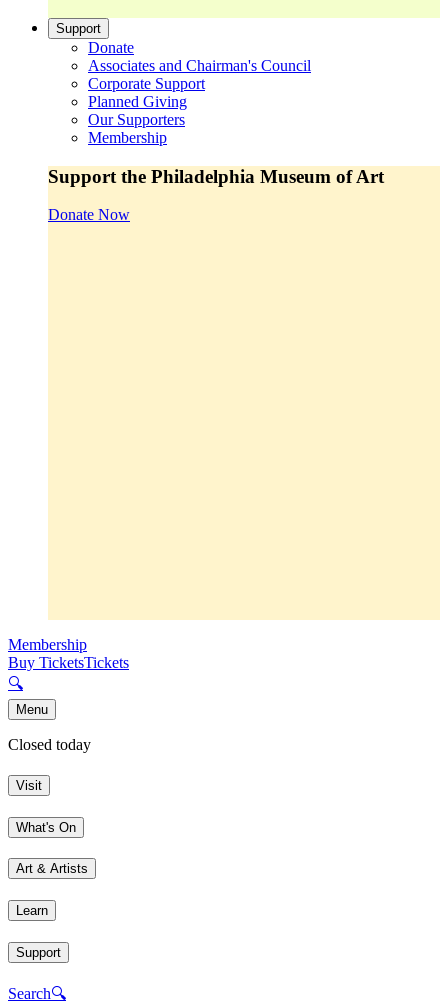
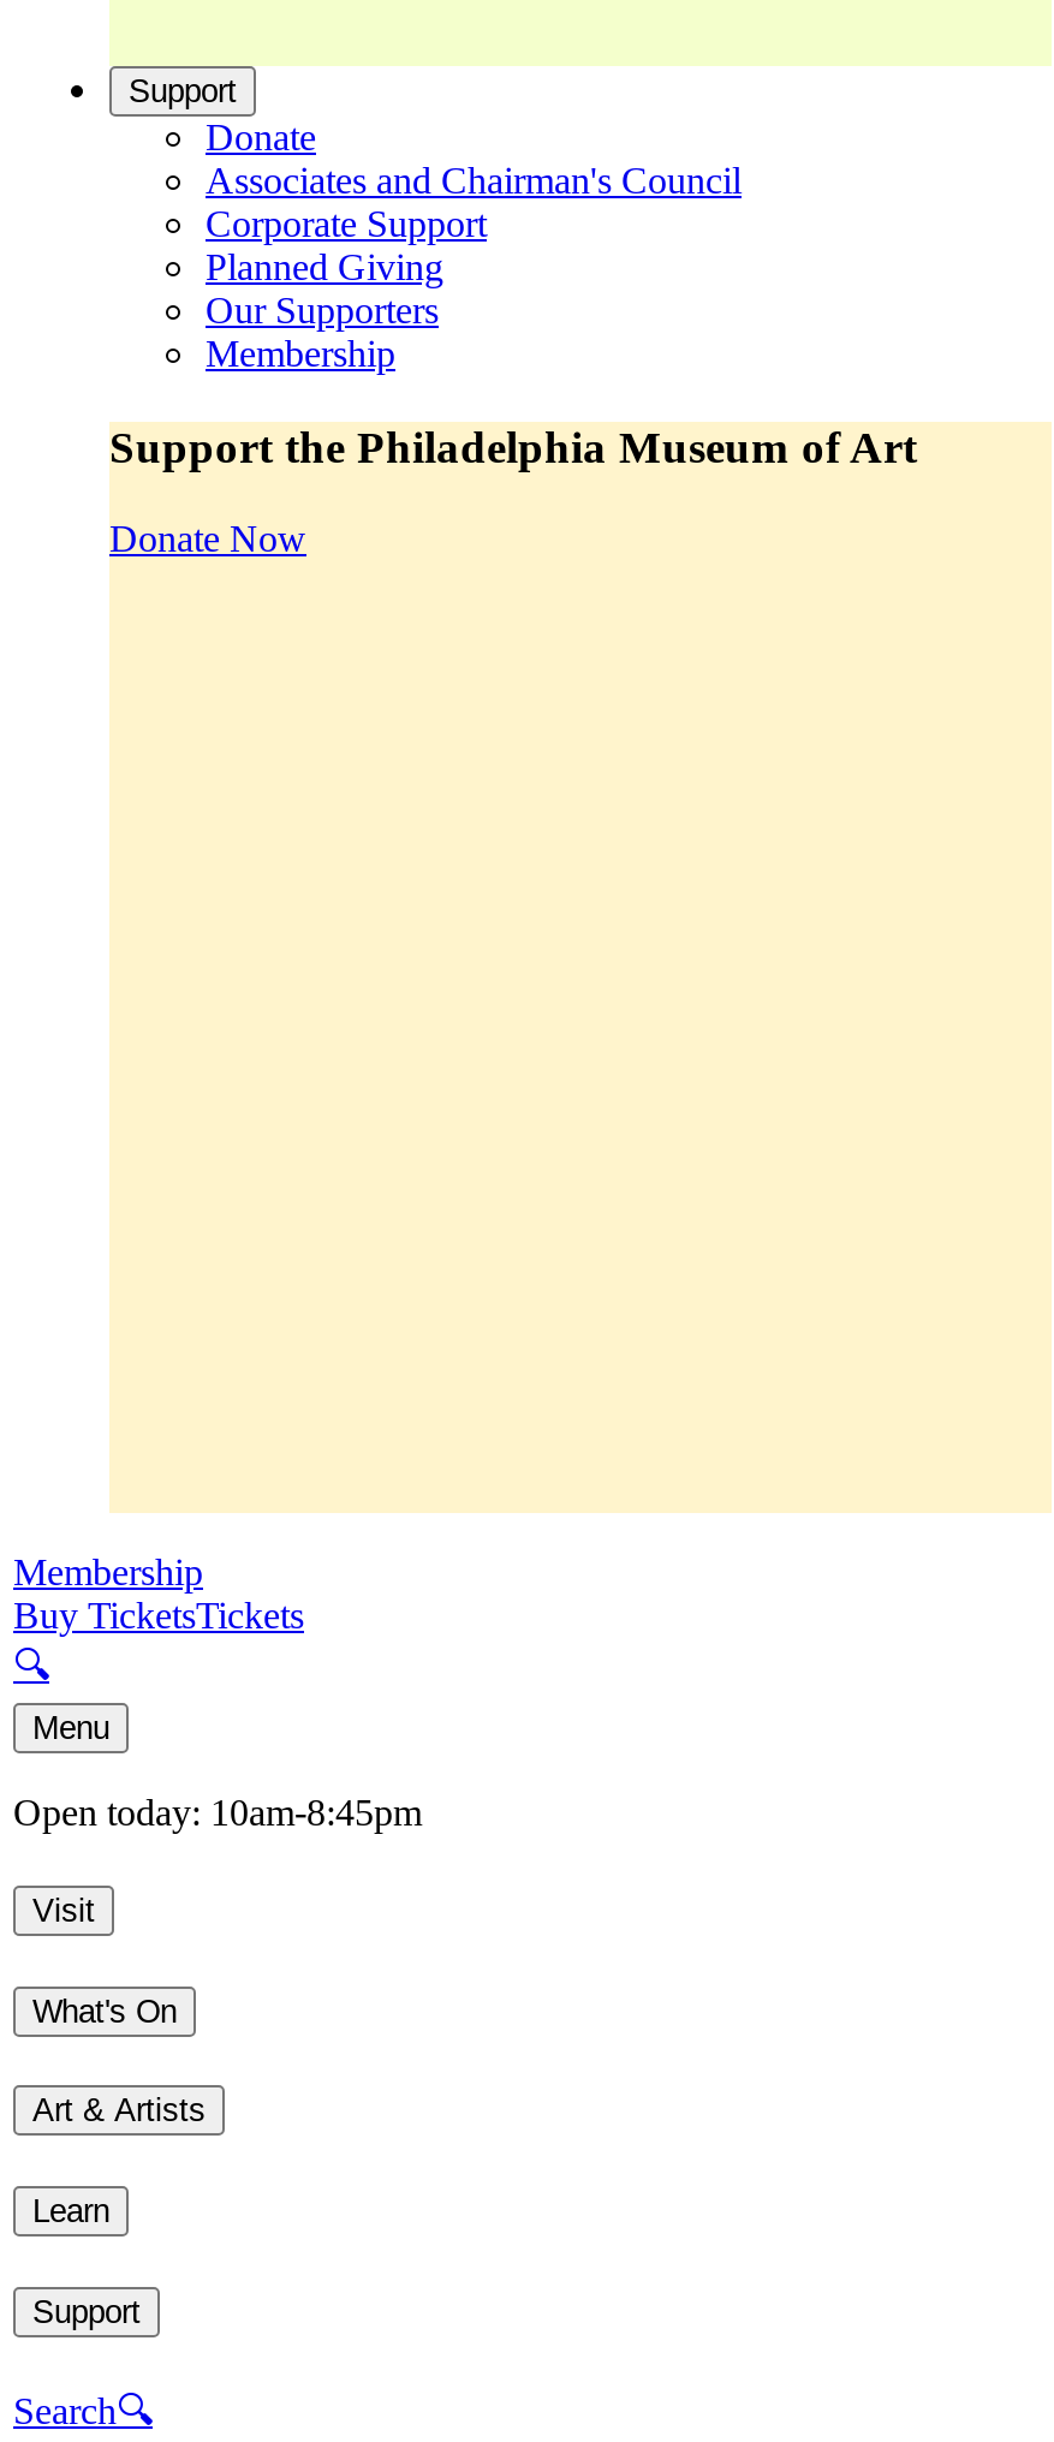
[8,736,91,753] Closed today -> [13,1793,422,1833] Open today: 10am-8:45pm

